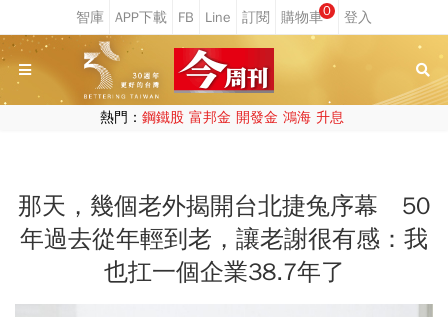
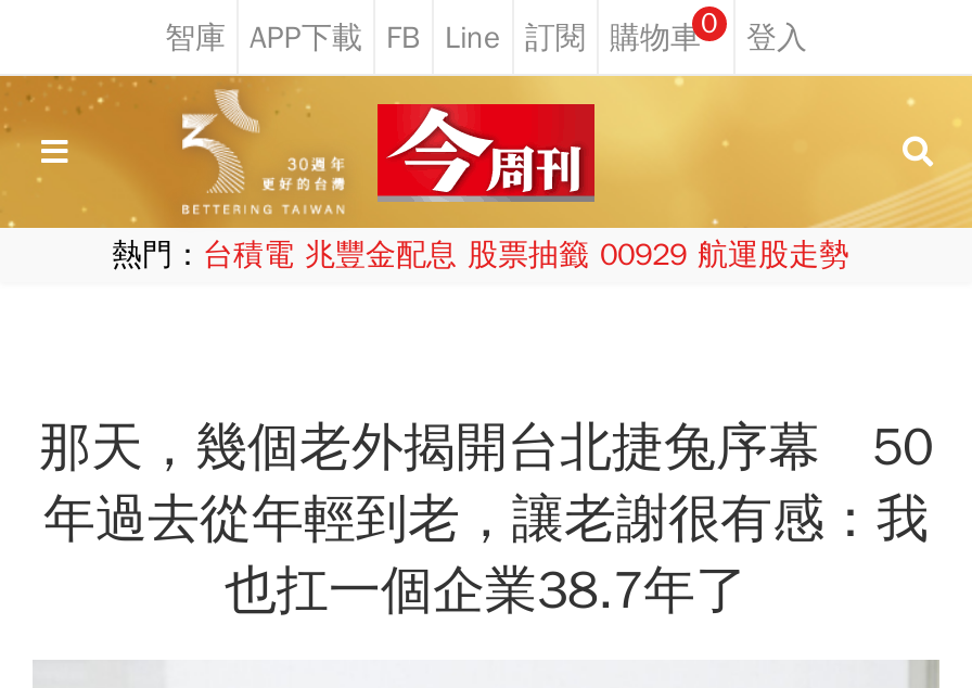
[99,109,343,126] 熱門：鋼鐵股 富邦金 開發金 鴻海 升息 -> [112,237,849,273] 熱門：台積電 兆豐金配息 股票抽籤 00929 航運股走勢

